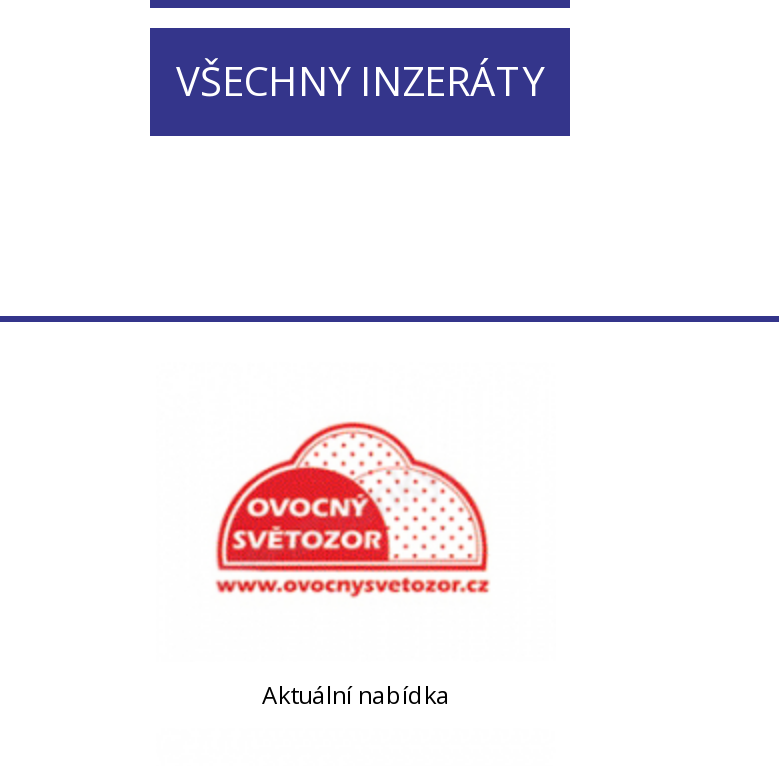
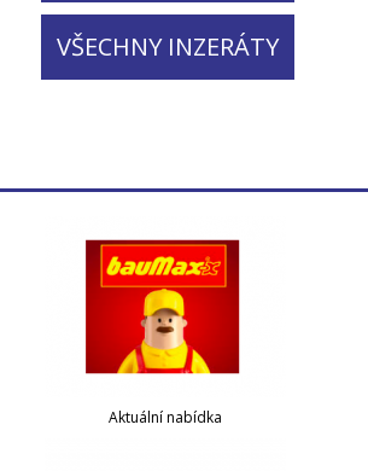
[214,400,490,624] [image] -> [81,239,245,374] [image]

